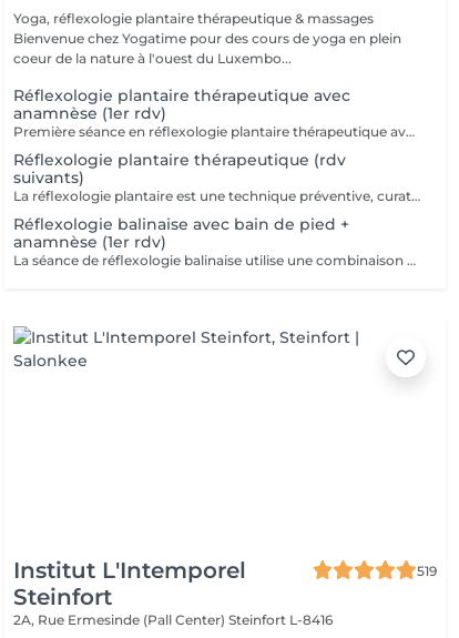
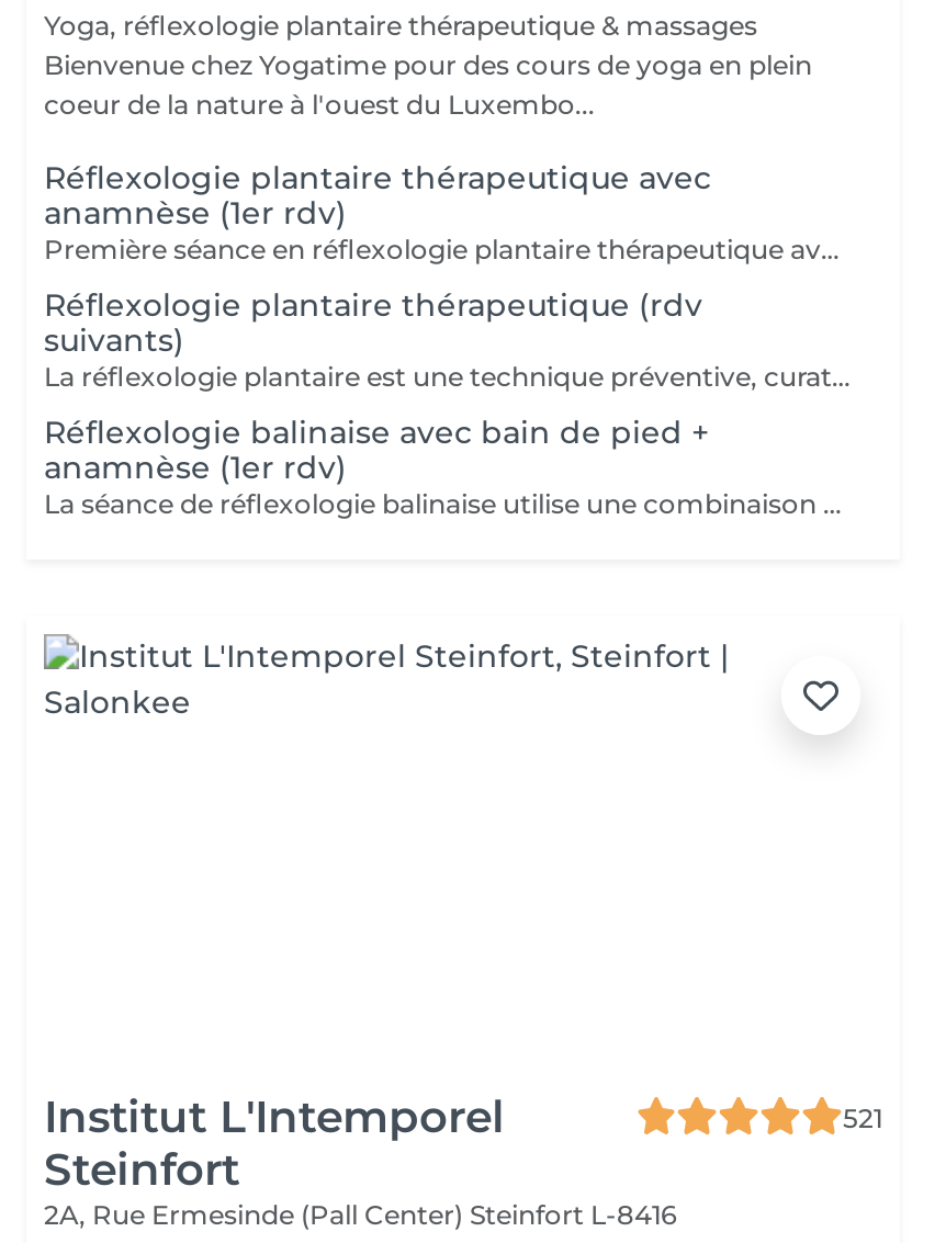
[417,563,437,579] 519 -> [843,1101,882,1134] 521

